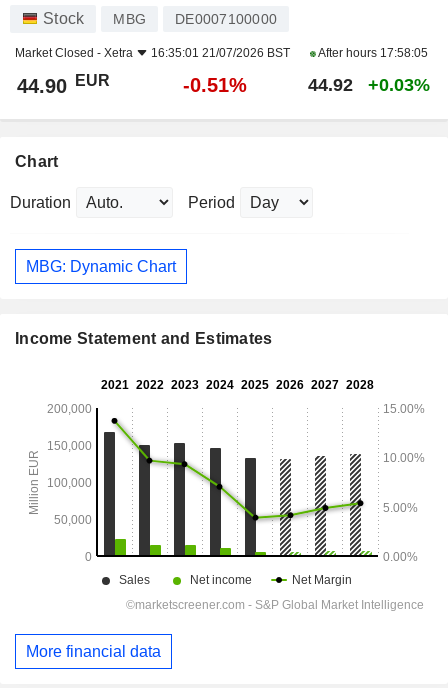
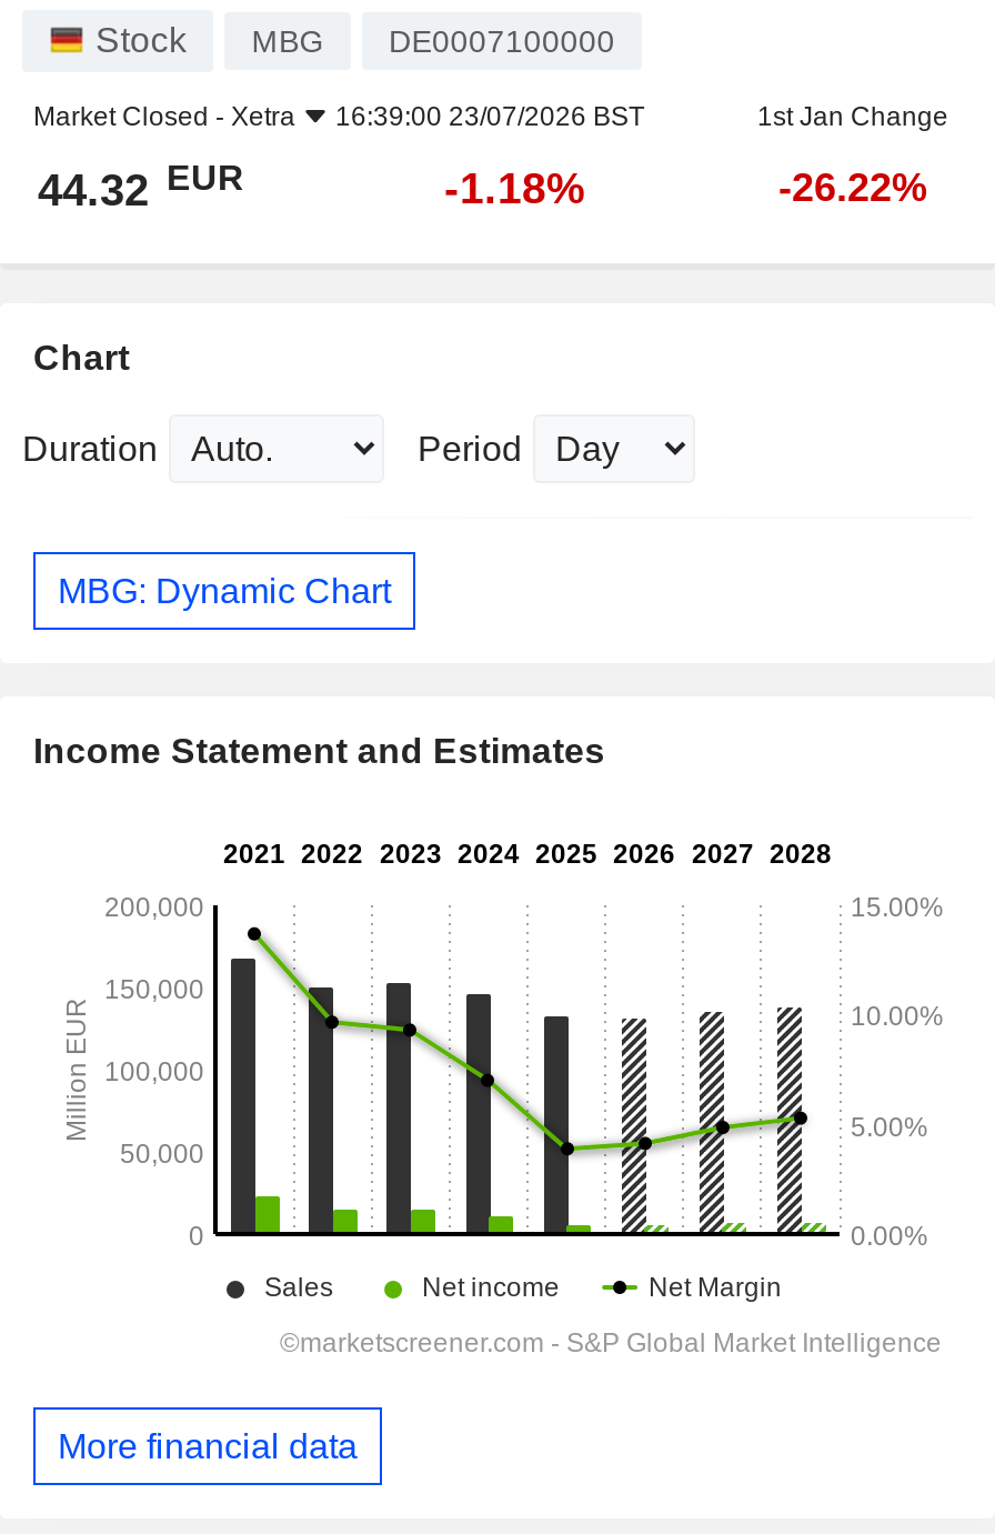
[151,46,428,60] 16:35:01 21/07/2026 BST | After hours 17:58:05 -> [335,101,948,132] 16:39:00 23/07/2026 BST | 1st Jan Change
[17,72,430,97] 44.90 EUR | -0.51% | 44.92 | +0.03% -> [38,158,927,215] 44.32 EUR | -1.18% | -26.22%

